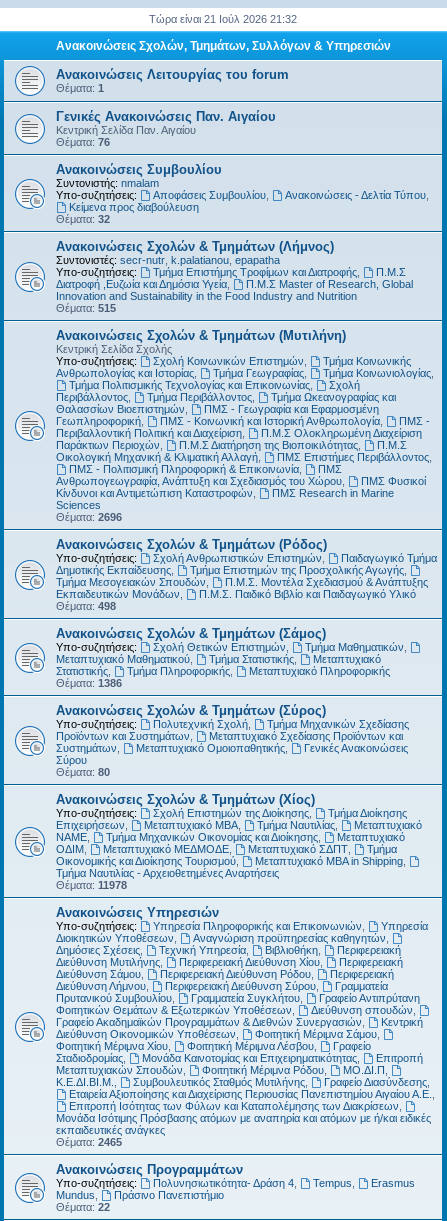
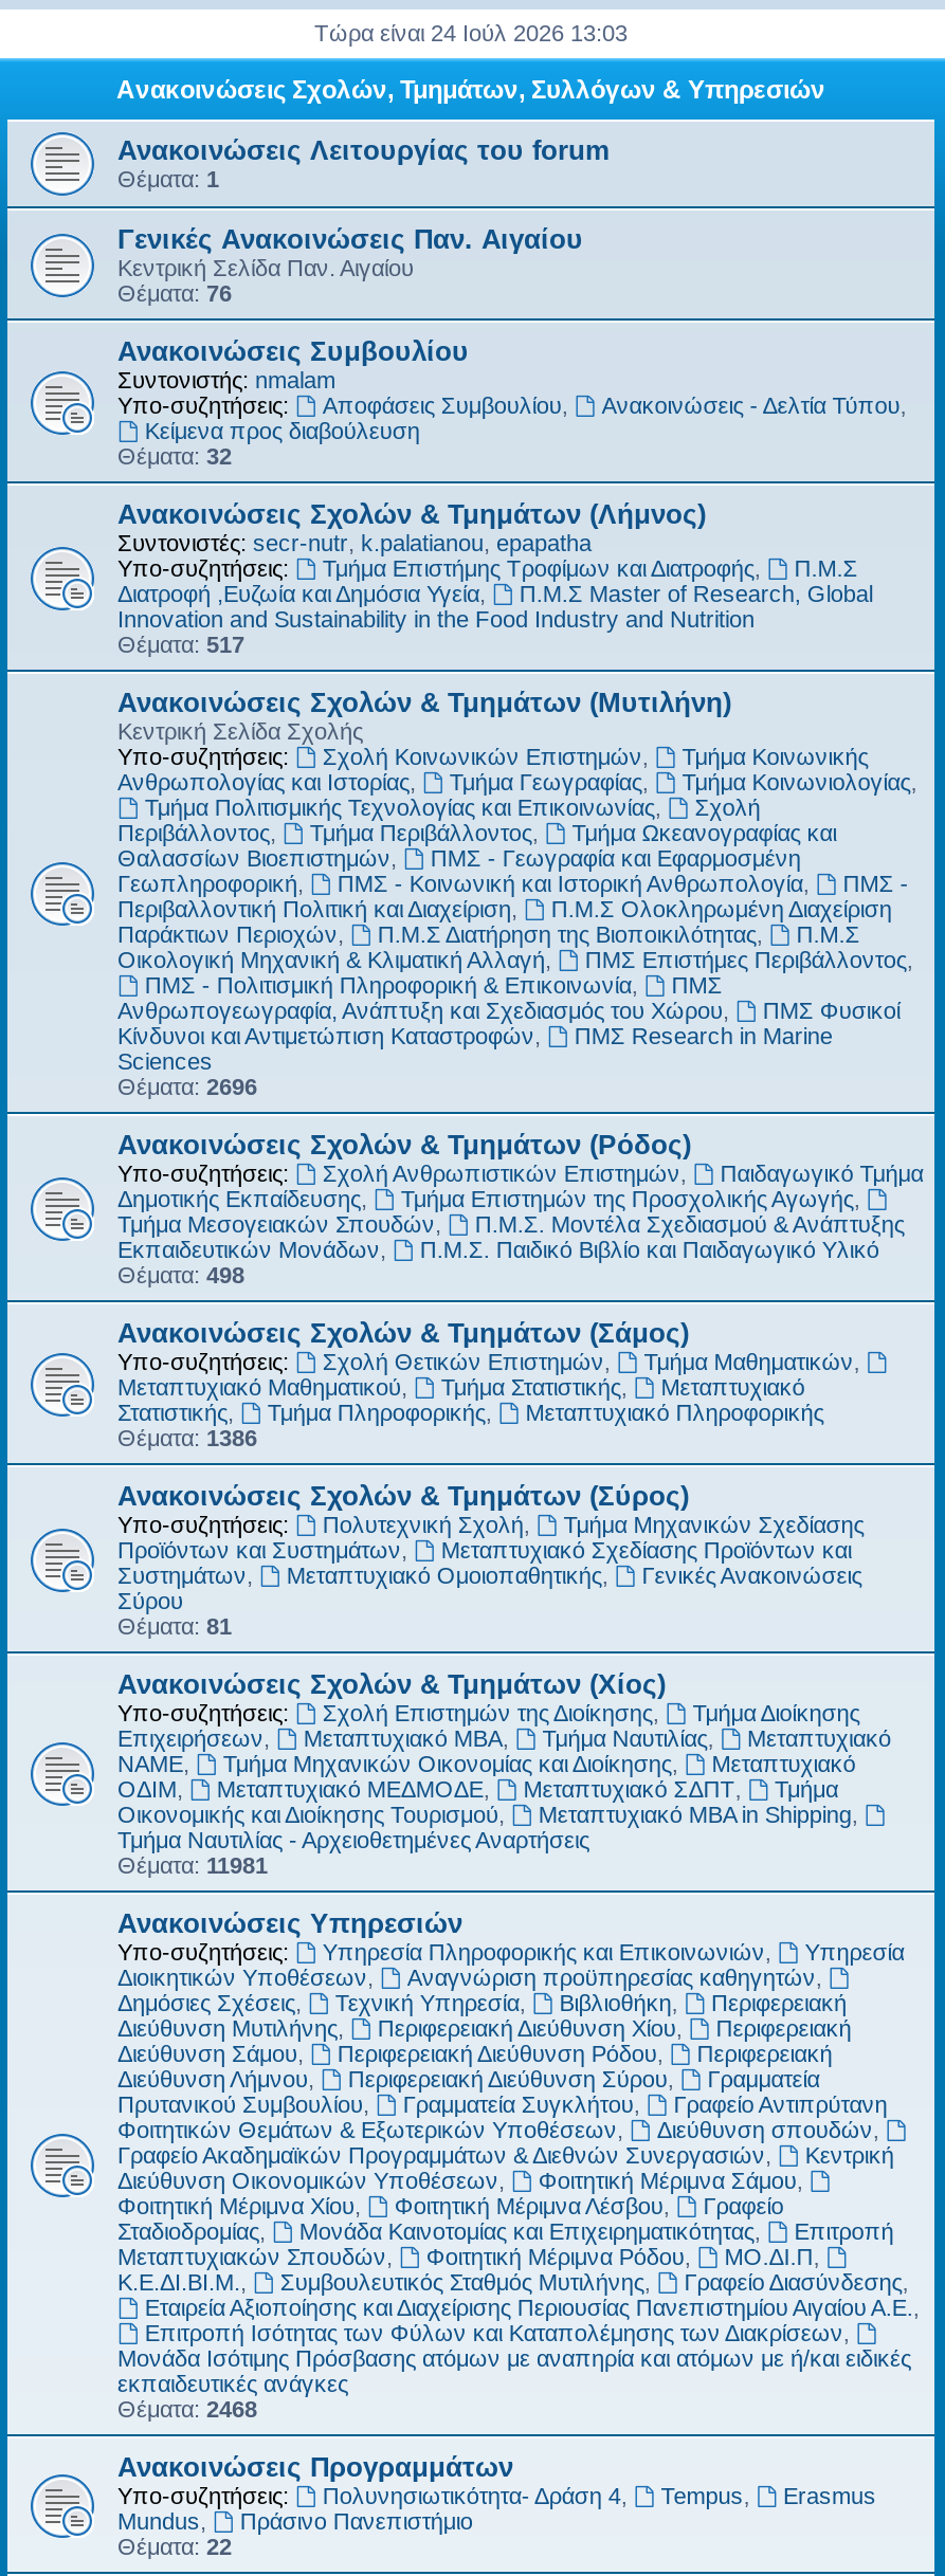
[149,13,297,25] Τώρα είναι 21 Ιούλ 2026 21:32 -> [314,20,628,45] Τώρα είναι 24 Ιούλ 2026 13:03
[56,302,116,314] Θέματα: 515 -> [117,632,244,657] Θέματα: 517
[56,766,110,778] Θέματα: 80 -> [117,1613,232,1639] Θέματα: 81
[56,879,127,891] Θέματα: 11978 -> [117,1852,268,1878] Θέματα: 11981
[56,1136,122,1148] Θέματα: 2465 -> [117,2396,257,2422] Θέματα: 2468

